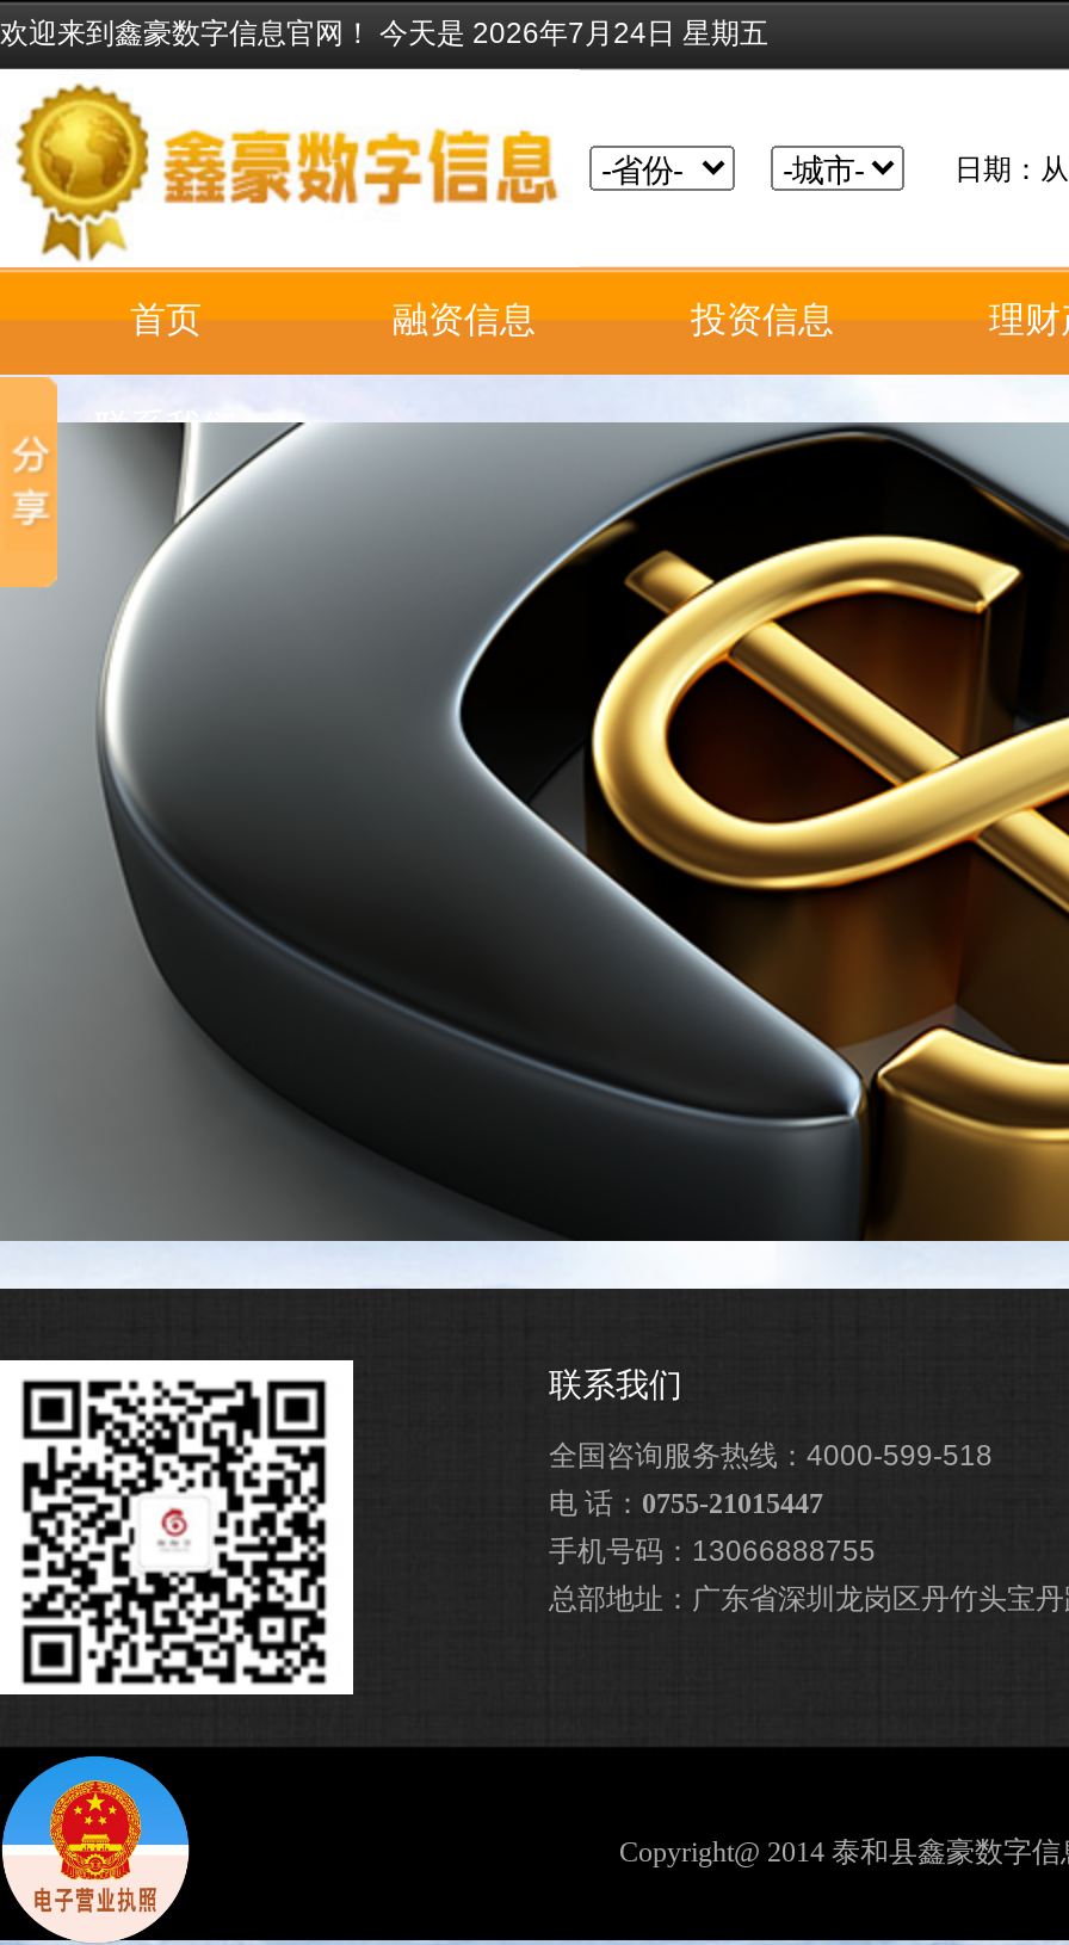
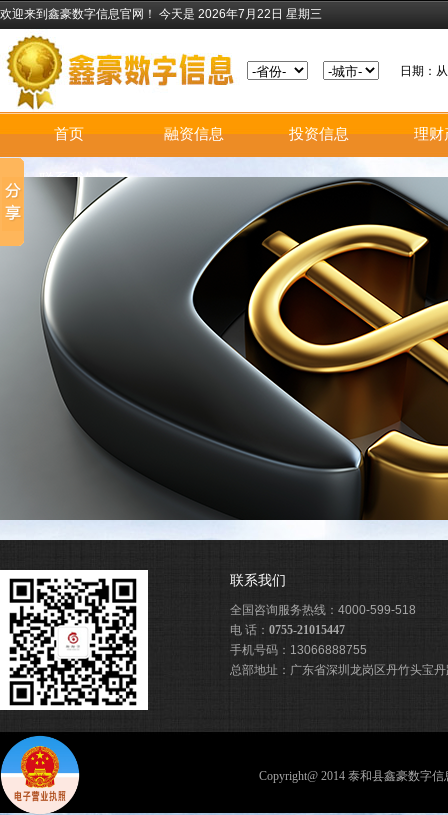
[0,17,768,50] 欢迎来到鑫豪数字信息官网！今天是 2026年7月24日 星期五 -> [0,7,322,21] 欢迎来到鑫豪数字信息官网！今天是 2026年7月22日 星期三

